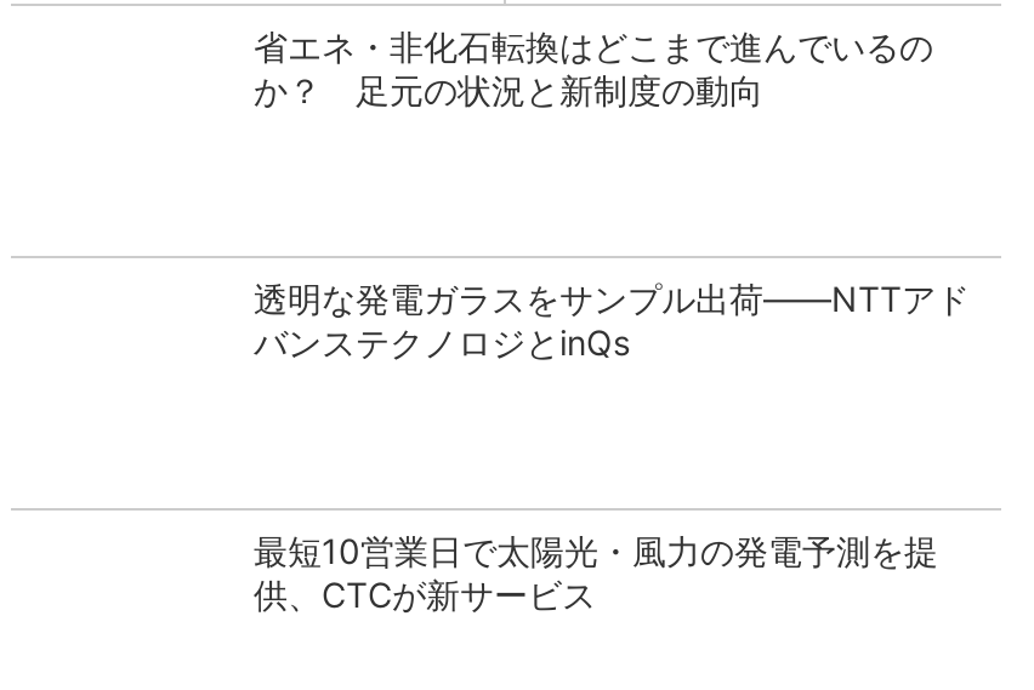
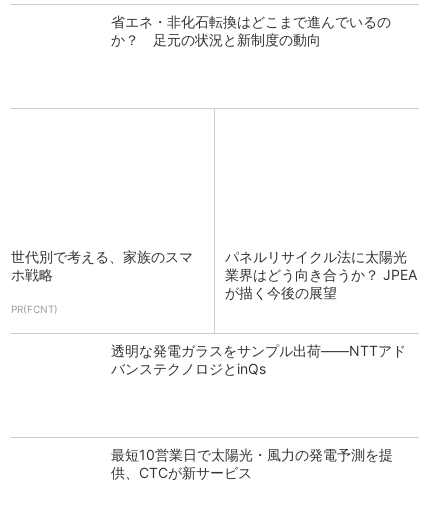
none -> [11,248,193,315] 世代別で考える、家族のスマ | ホ戦略 | PR(FCNT)
none -> [225,248,417,301] パネルリサイクル法に太陽光 | 業界はどう向き合うか？ JPEA | が描く今後の展望

